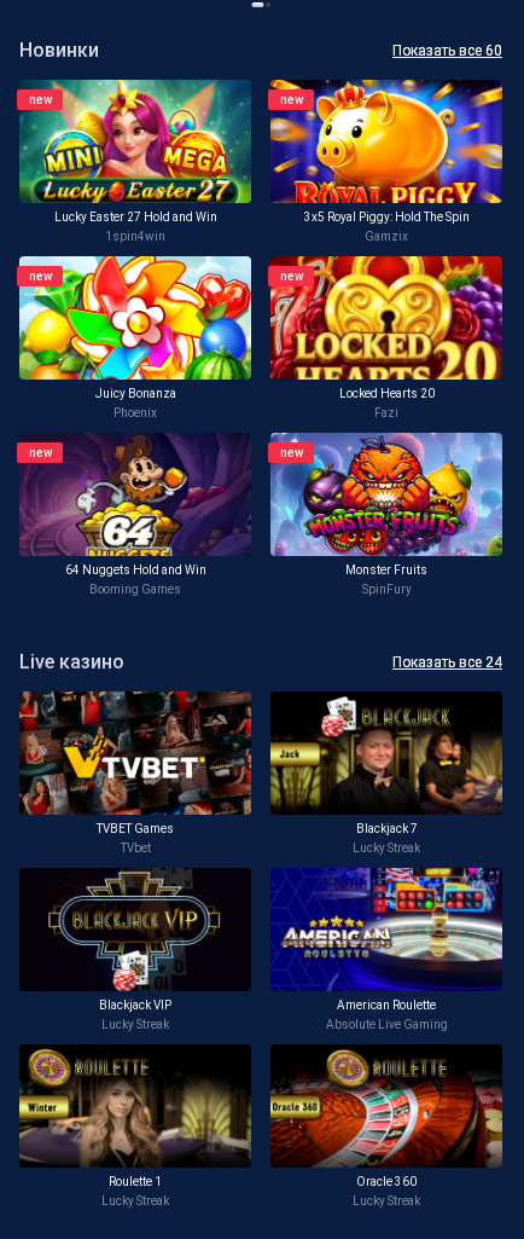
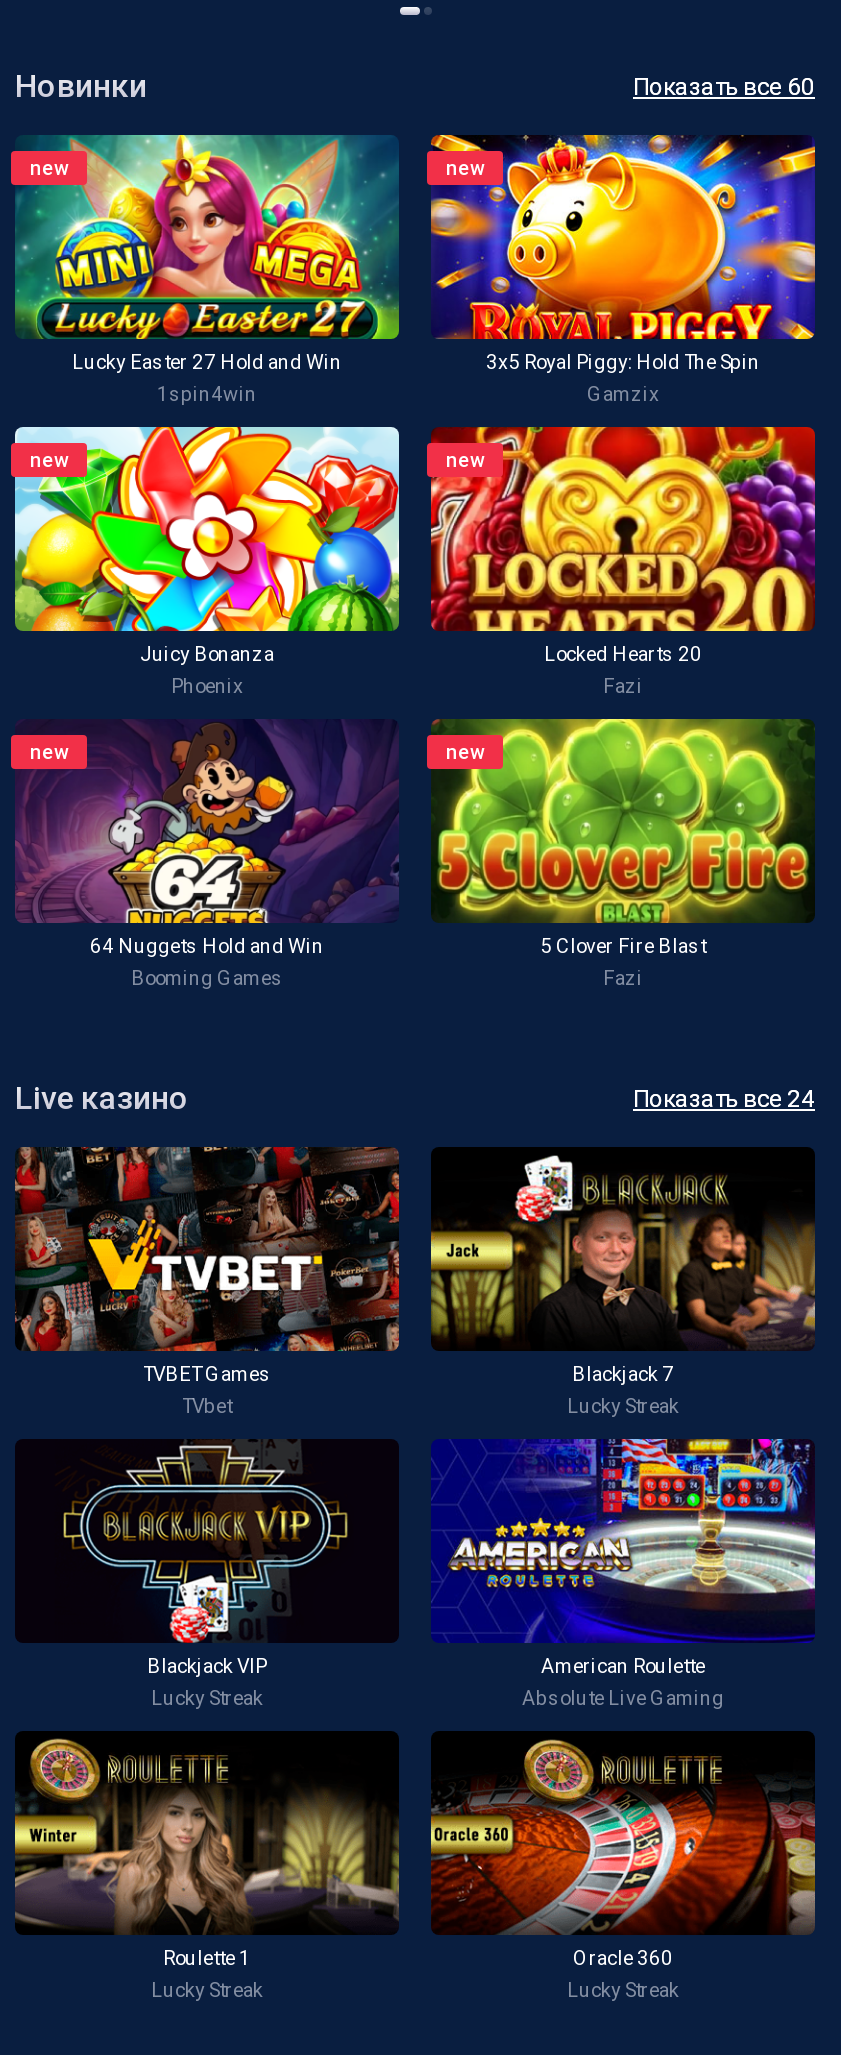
[269,432,503,577] [image] | Monster Fruits -> [431,717,815,957] [image] | 5 Clover Fire Blast
[362,583,411,596] SpinFury -> [603,967,643,989] Fazi

